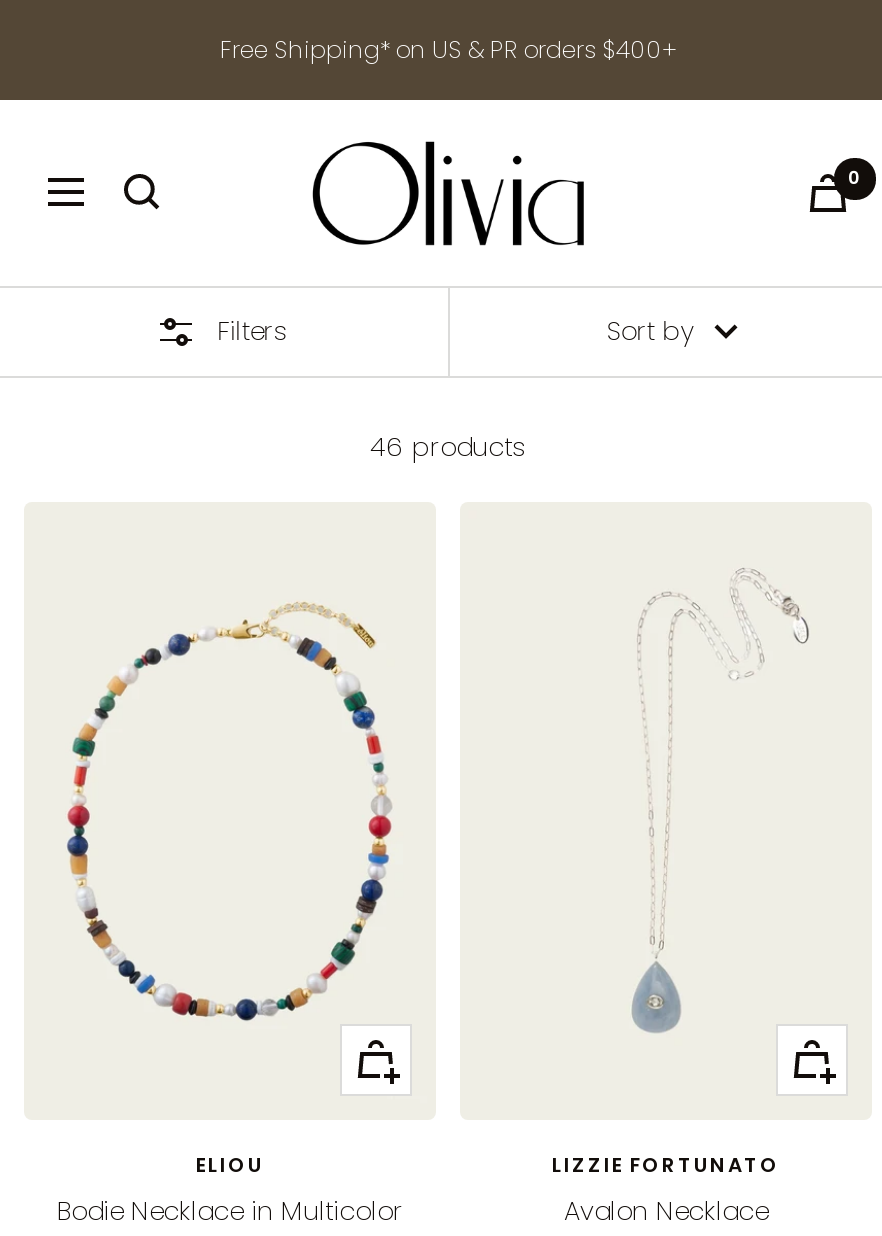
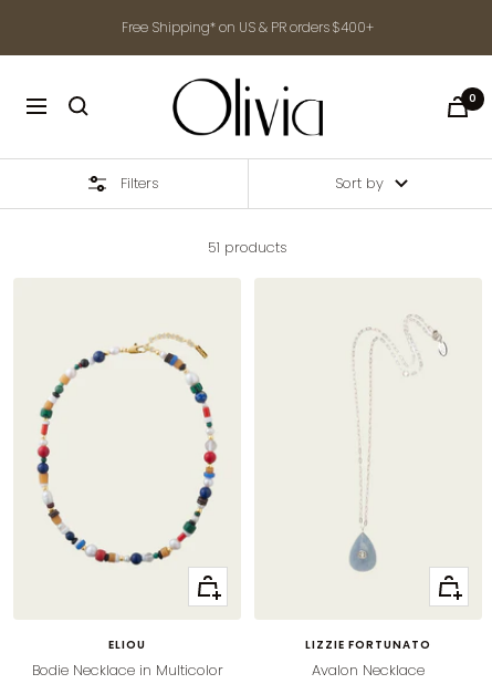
[370,428,526,466] 46 products -> [208,237,287,258] 51 products

